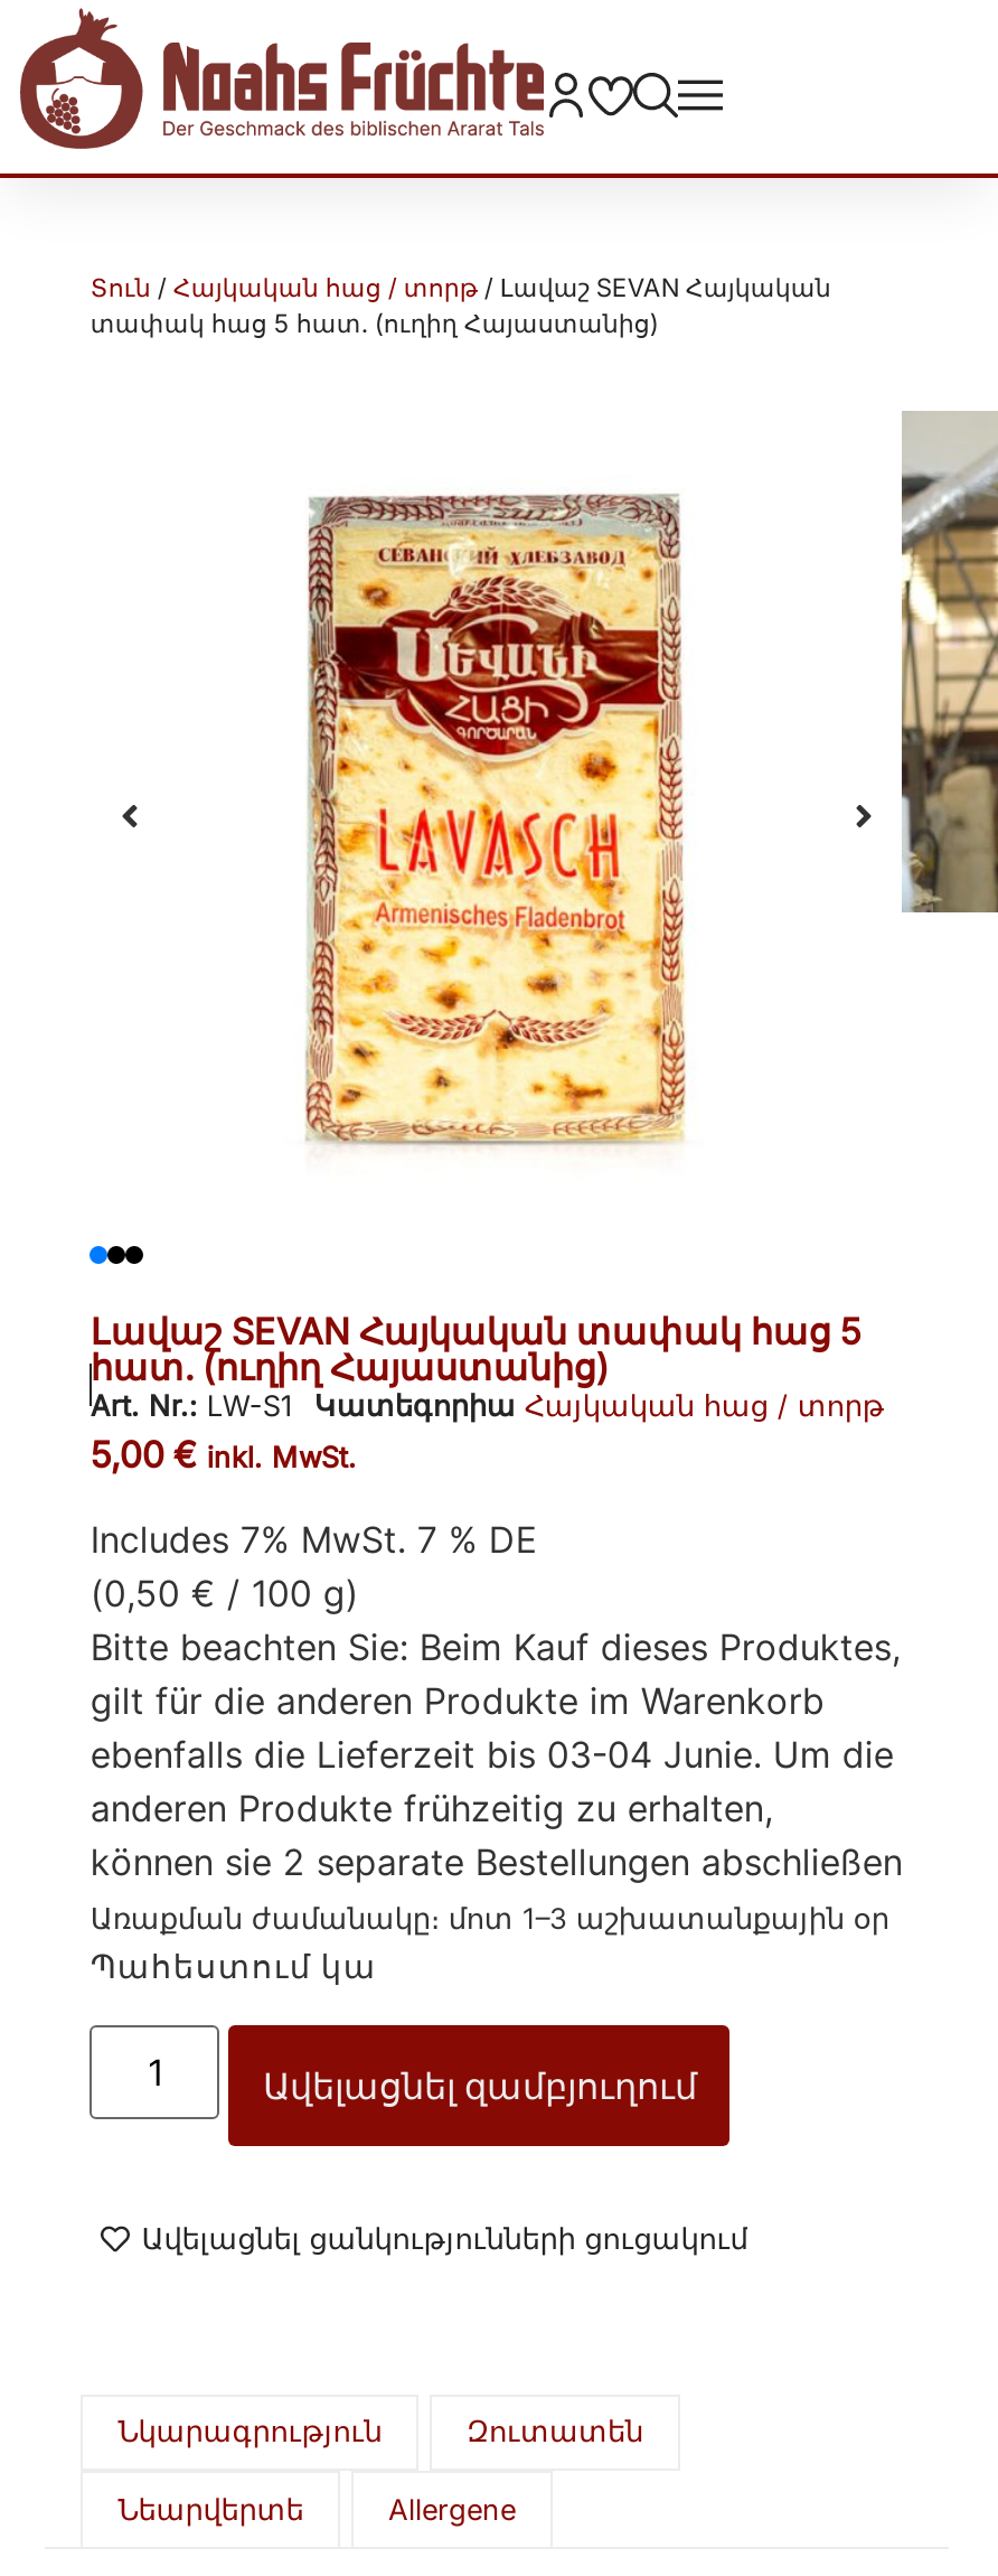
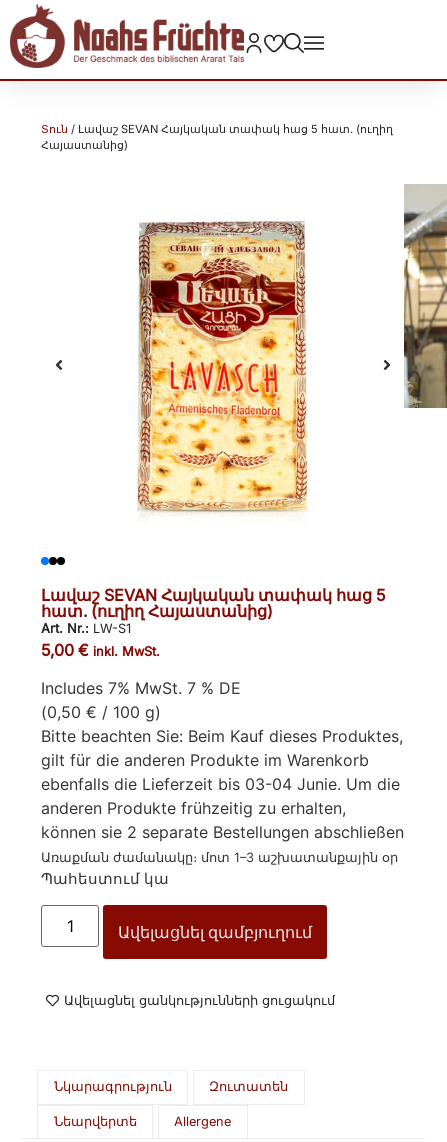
[90,271,831,338] Տուն / Հայկական հաց / տորթ / Լավաշ SEVAN Հայկական | տափակ հաց 5 հատ. (ուղիղ Հայաստանից) -> [41,122,393,152] Տուն / Լավաշ SEVAN Հայկական տափակ հաց 5 հատ. (ուղիղ | Հայաստանից)
[314,1389,885,1422] Կատեգորիա Հայկական հաց / տորթ -> none

